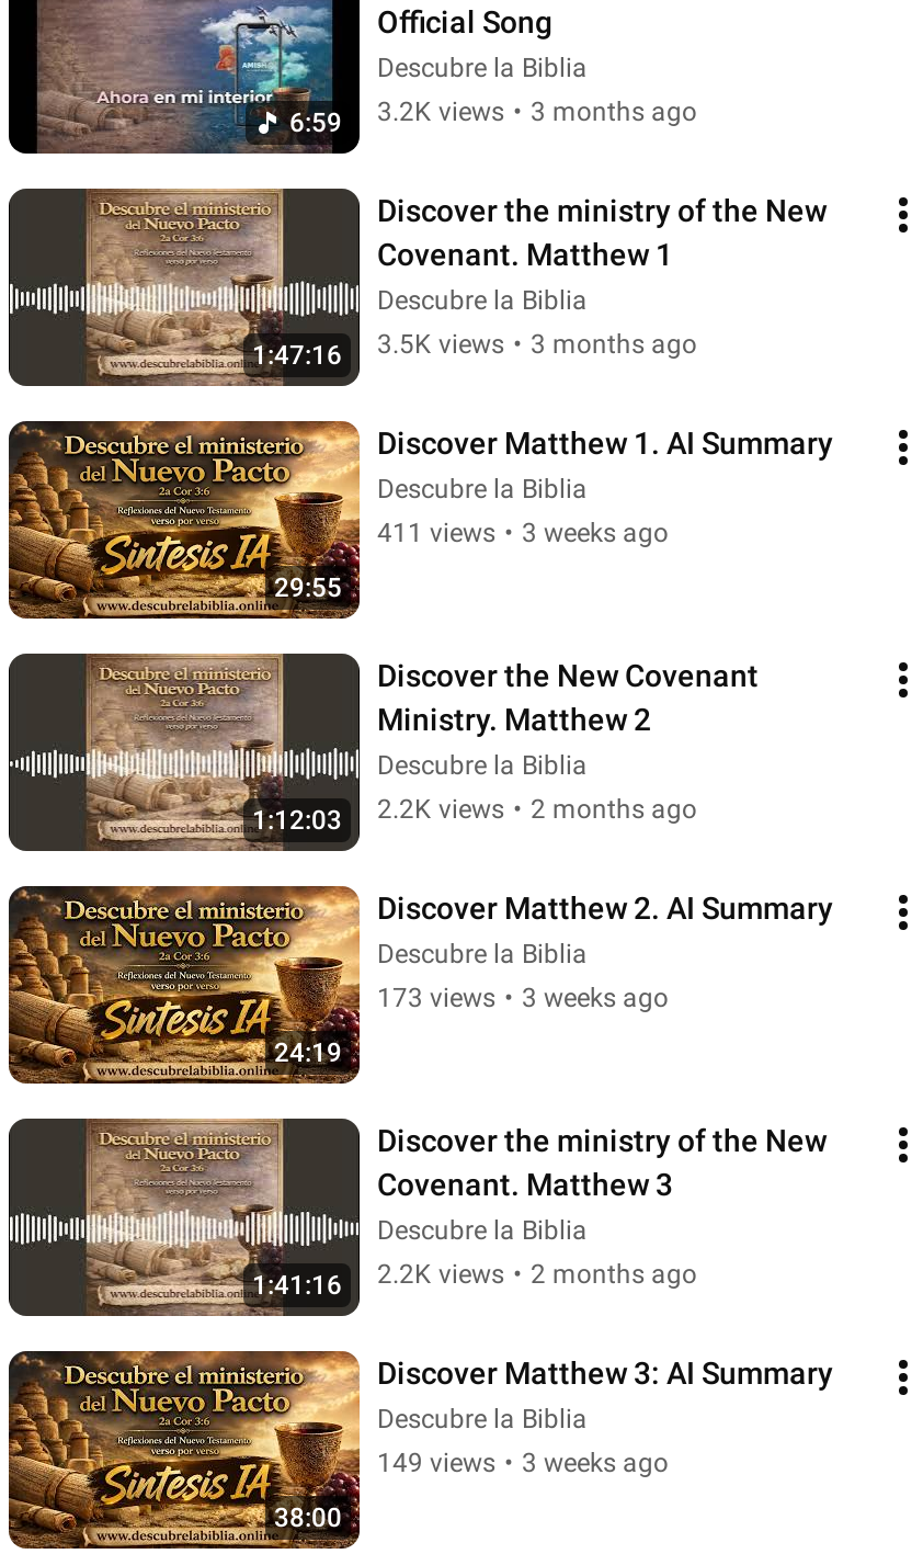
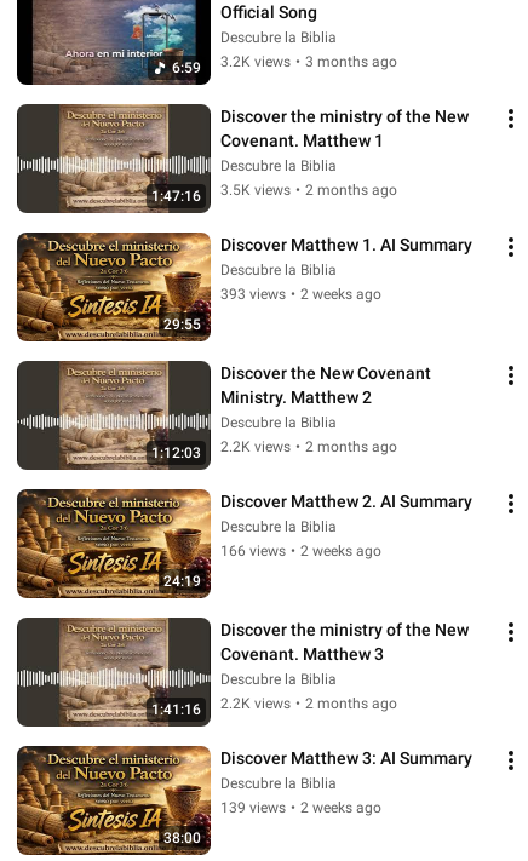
[377,329,697,360] 3.5K views • 3 months ago -> [220,182,397,199] 3.5K views • 2 months ago
[377,518,669,548] 411 views • 3 weeks ago -> [220,286,381,303] 393 views • 2 weeks ago
[377,983,669,1013] 173 views • 3 weeks ago -> [220,543,381,559] 166 views • 2 weeks ago
[377,1448,669,1478] 149 views • 3 weeks ago -> [220,799,381,816] 139 views • 2 weeks ago

